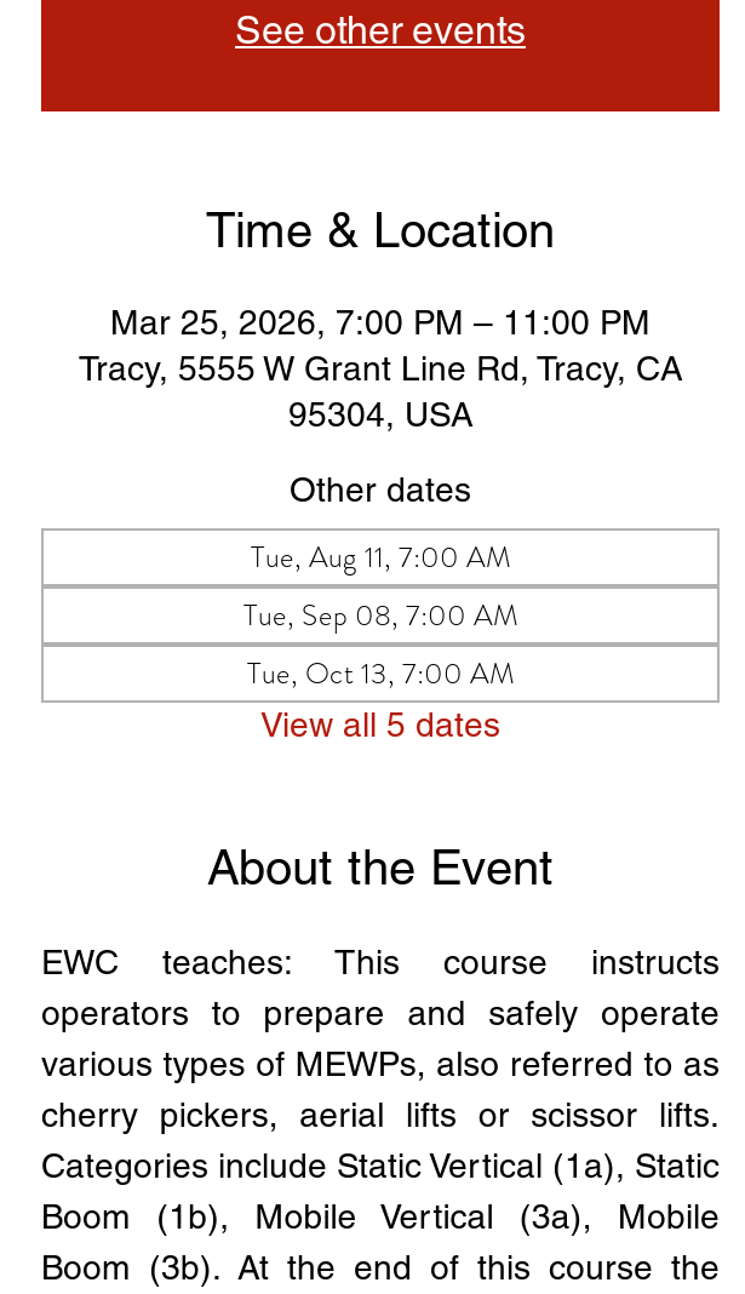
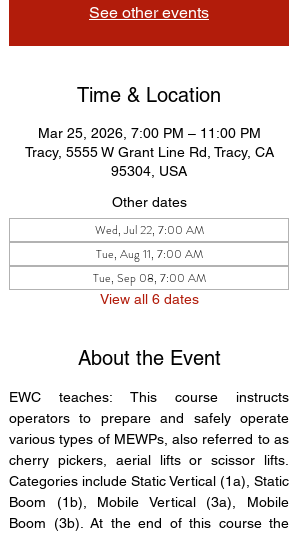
none -> [94,221,203,239] Wed, Jul 22, 7:00 AM
moved [243,536,517,637] -> [92,245,205,287]: Tue, Aug 11, 7:00 AM | Tue, Sep 08, 7:00 AM
[247,652,514,744] Tue, Oct 13, 7:00 AM | View all 5 dates -> [99,291,198,307] View all 6 dates

